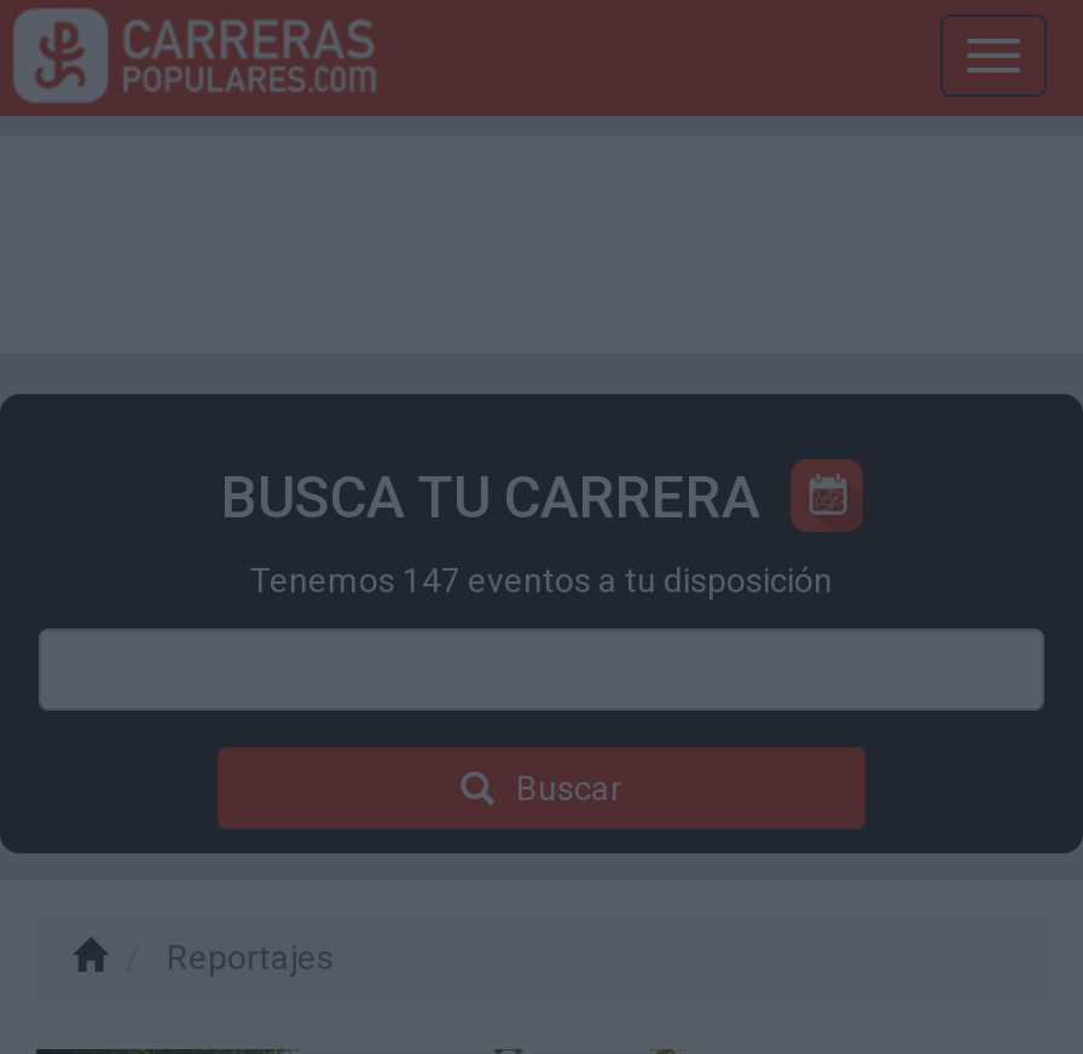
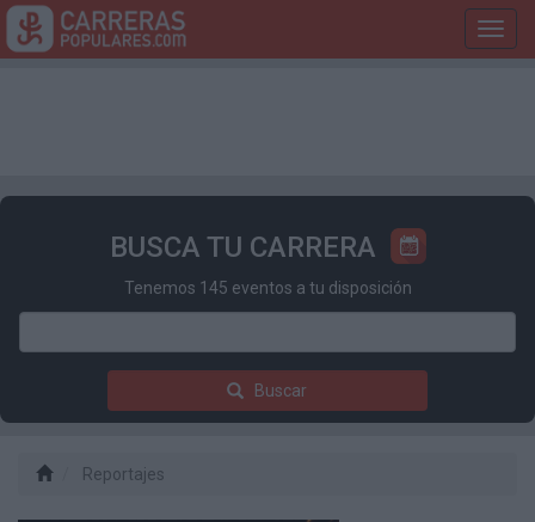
[250,561,833,600] Tenemos 147 eventos a tu disposición -> [124,279,411,298] Tenemos 145 eventos a tu disposición

